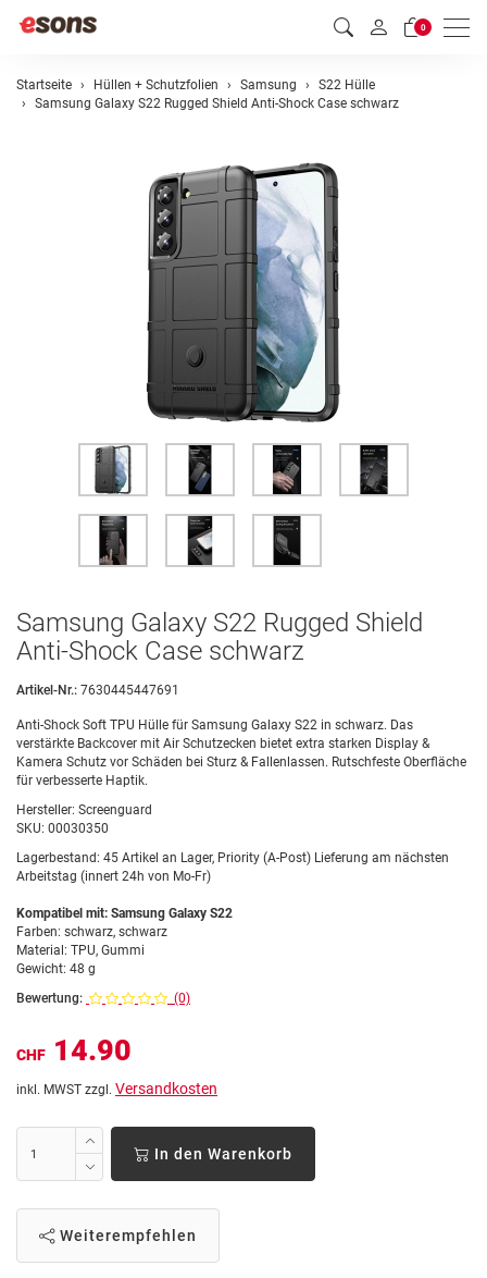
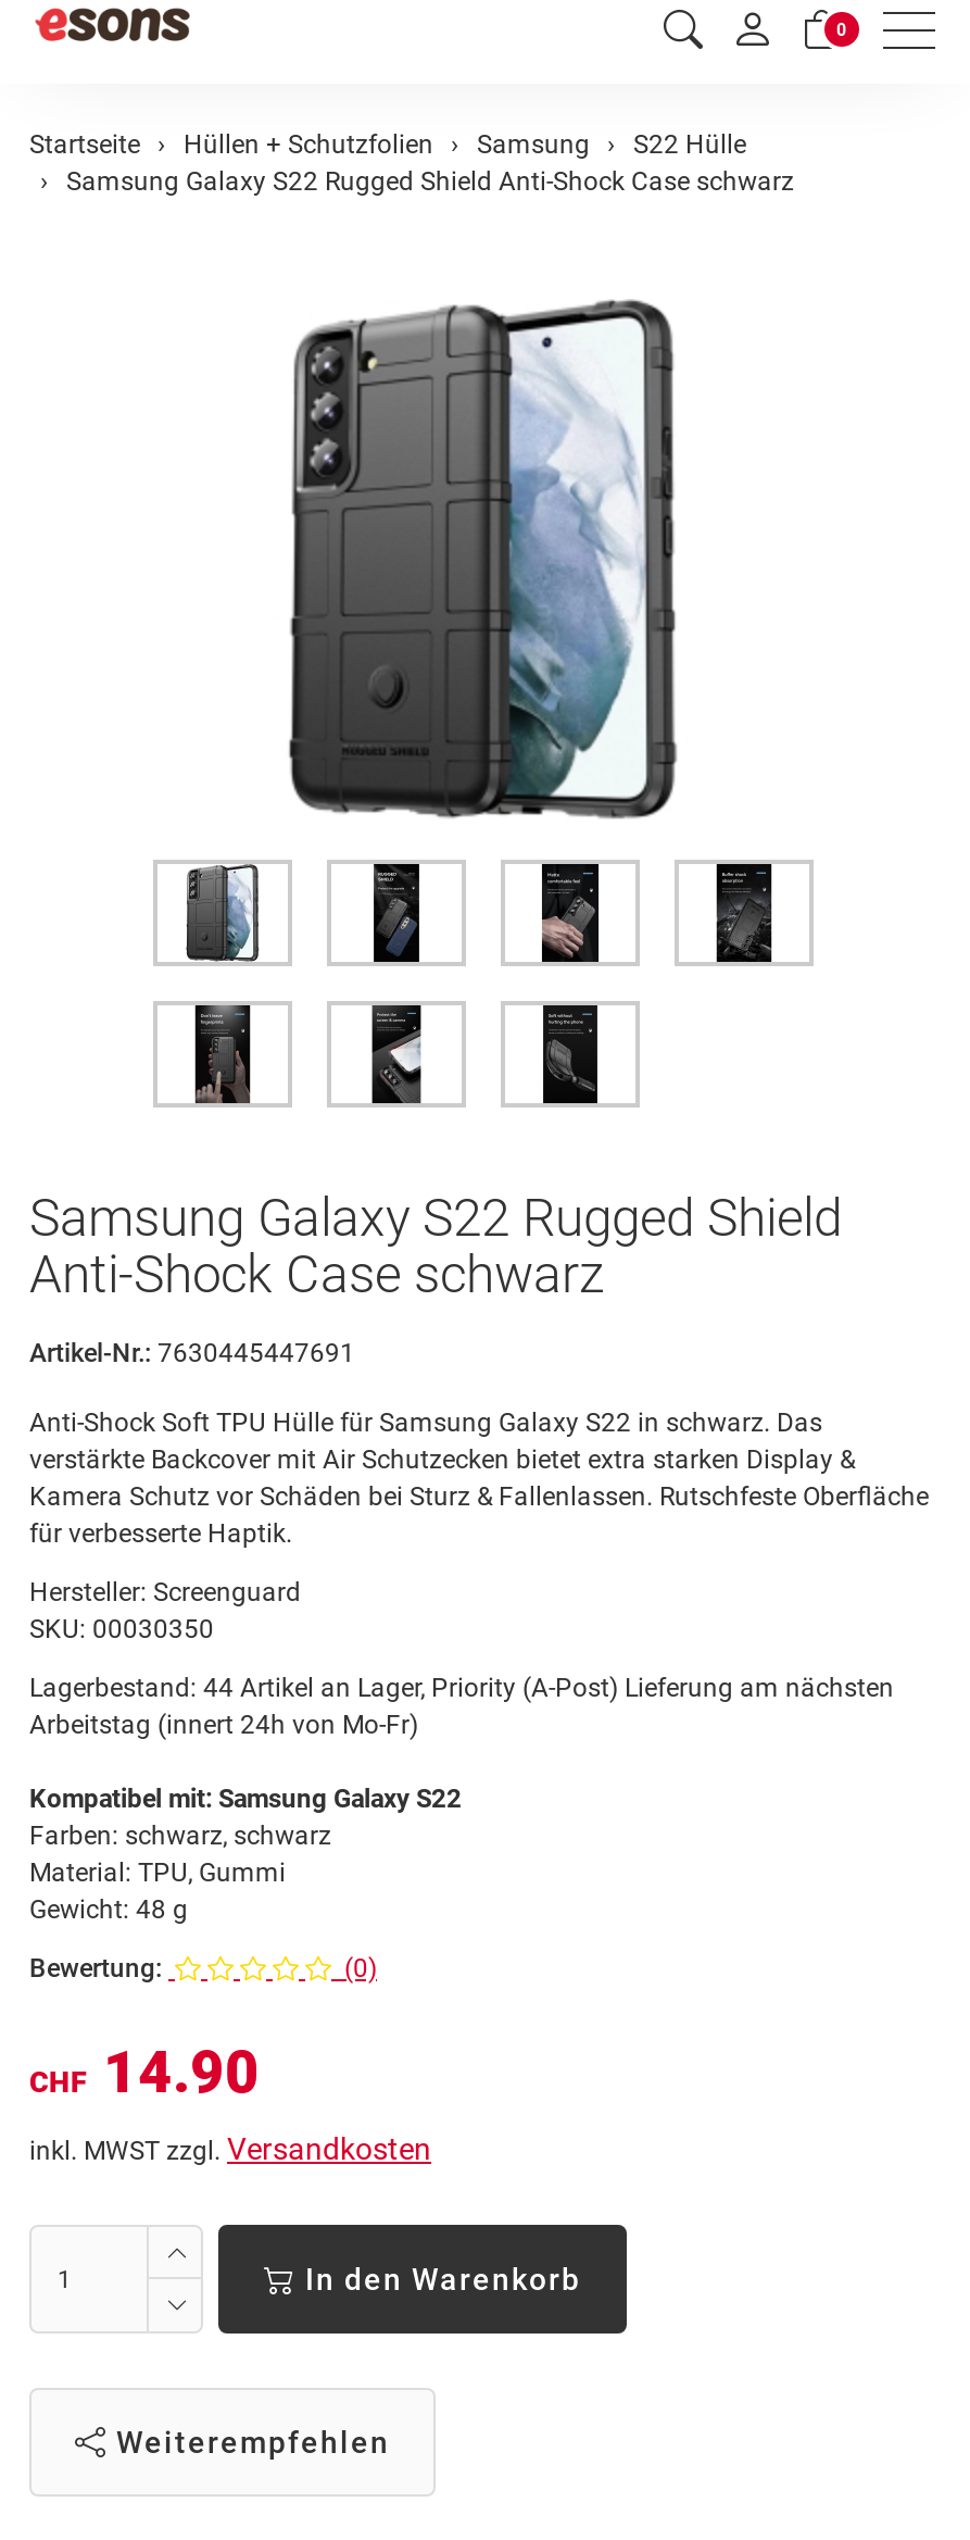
[16,850,449,865] Lagerbestand: 45 Artikel an Lager, Priority (A-Post) Lieferung am nächsten -> [29,1673,894,1703] Lagerbestand: 44 Artikel an Lager, Priority (A-Post) Lieferung am nächsten

